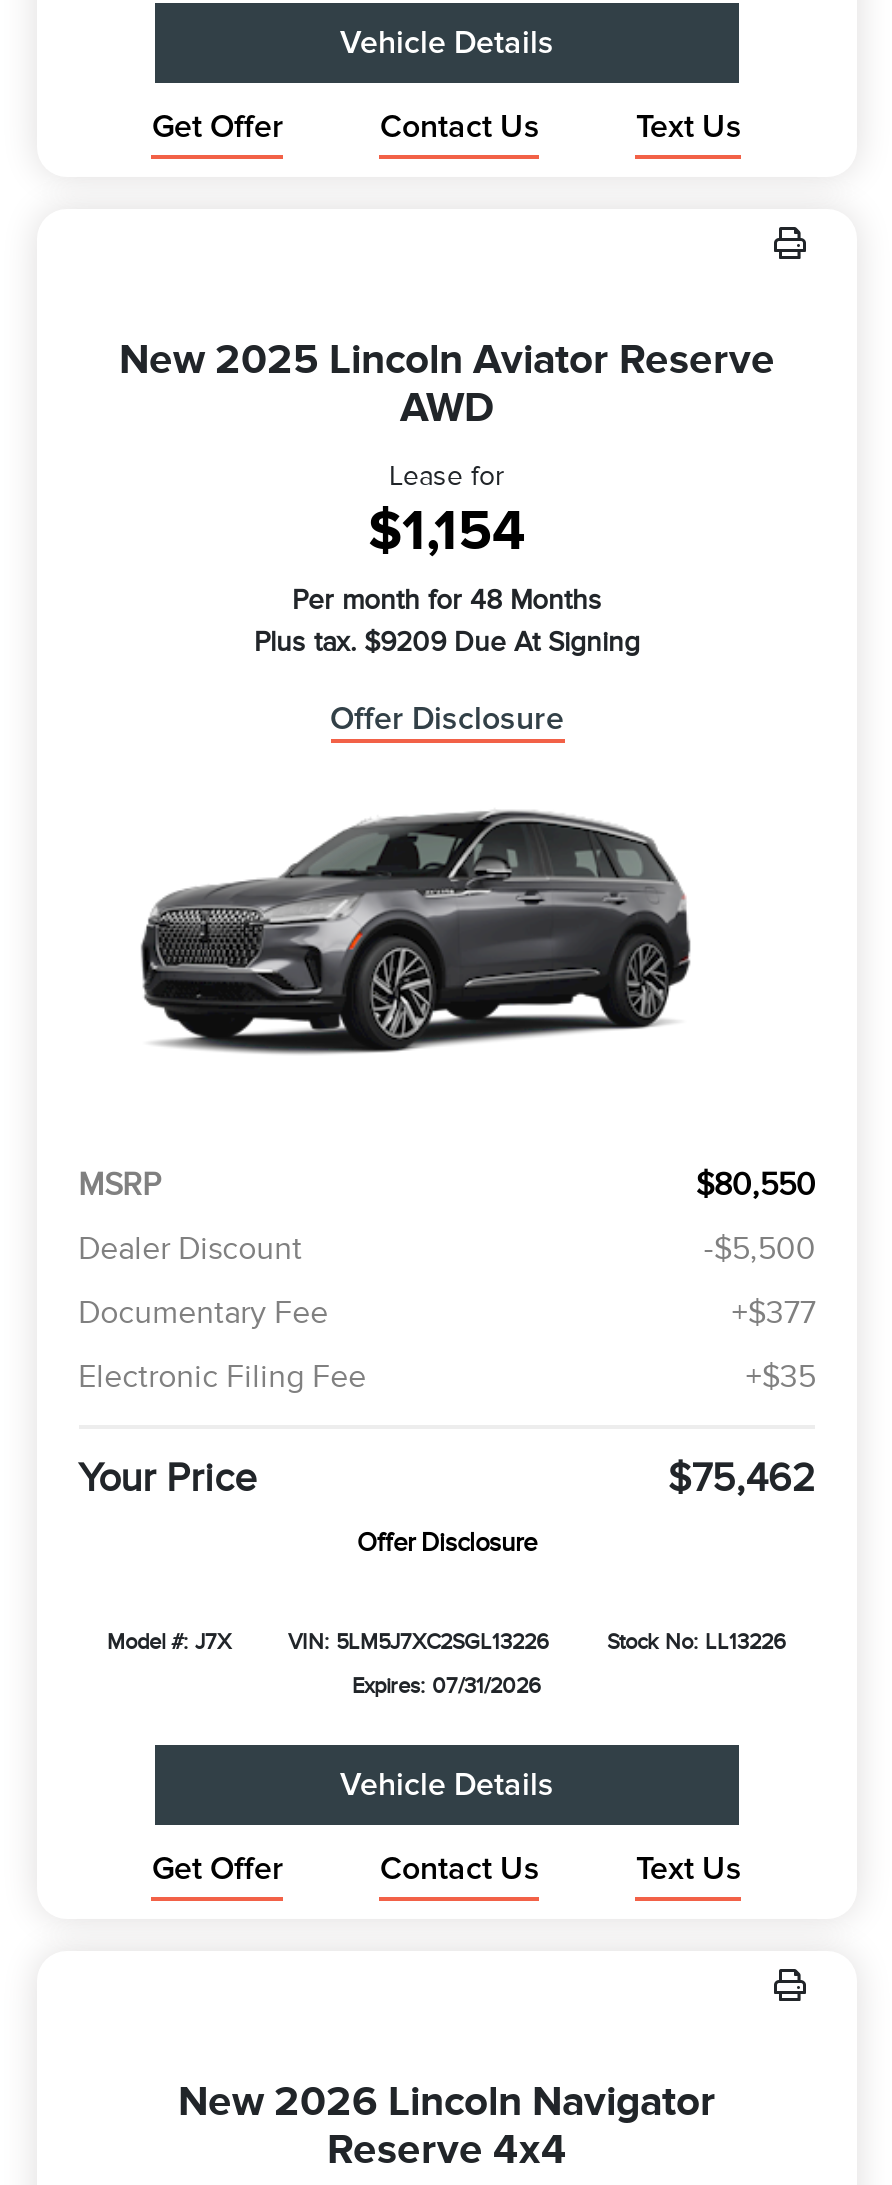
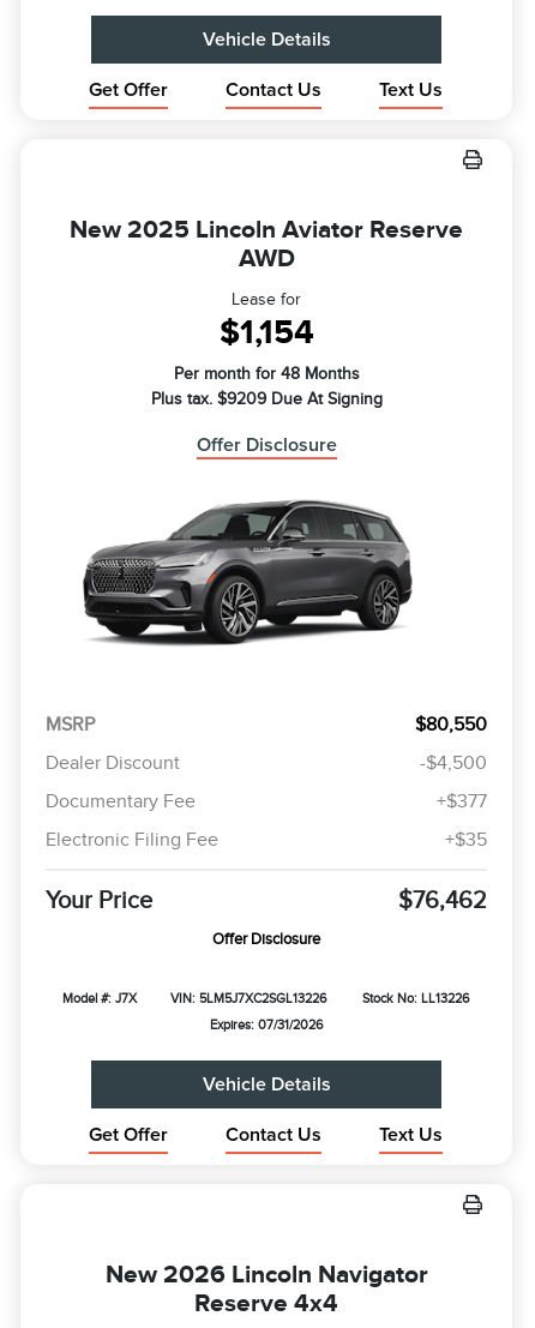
[704,1231,816,1267] -$5,500 -> [420,752,487,774] -$4,500
[668,1455,816,1499] $75,462 -> [399,886,487,913] $76,462

